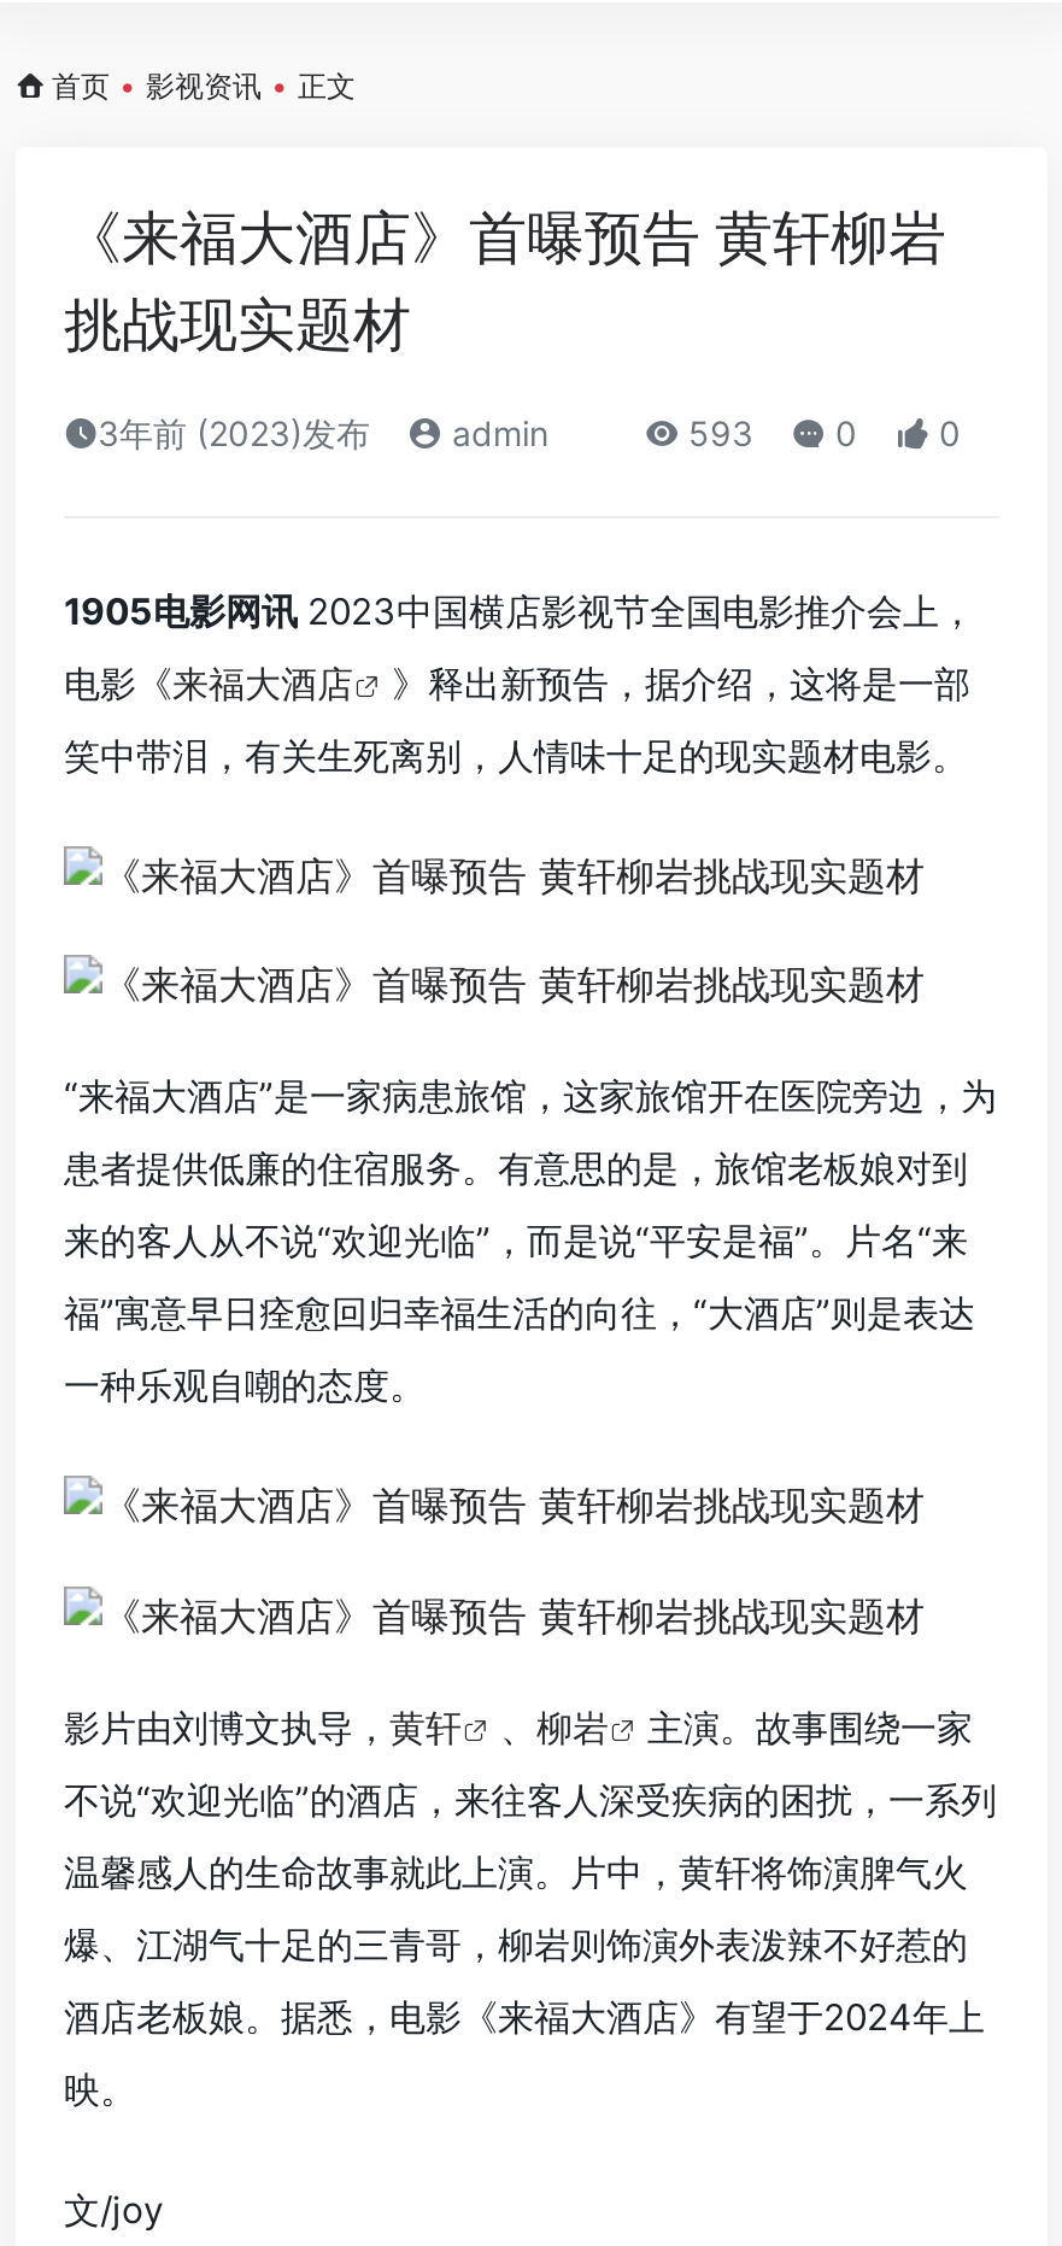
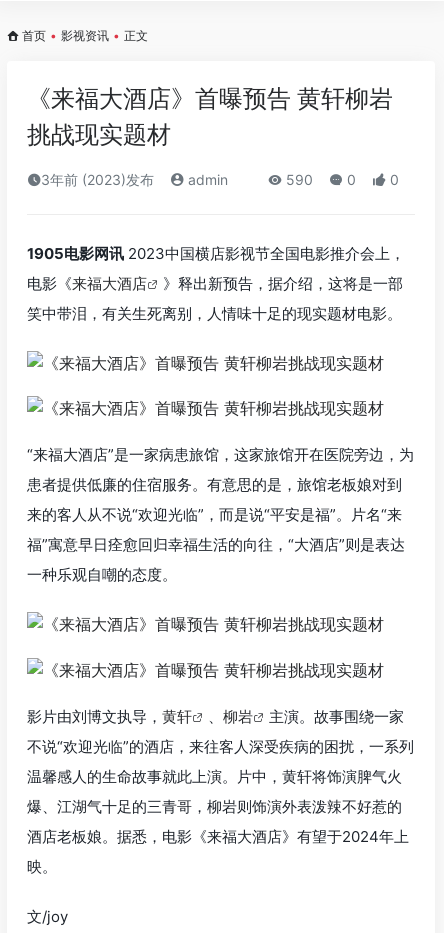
[679,412,961,453] 593 0 0 -> [282,171,399,188] 590 0 0

